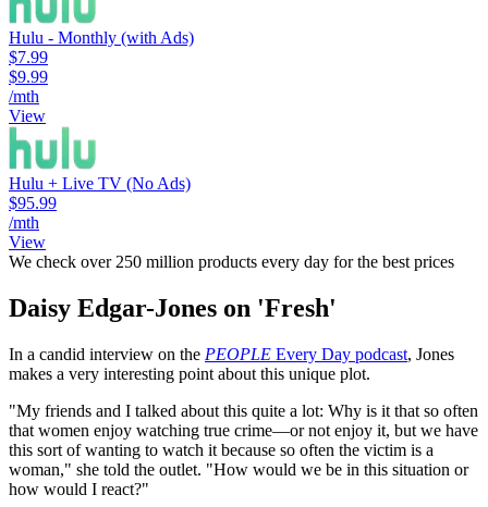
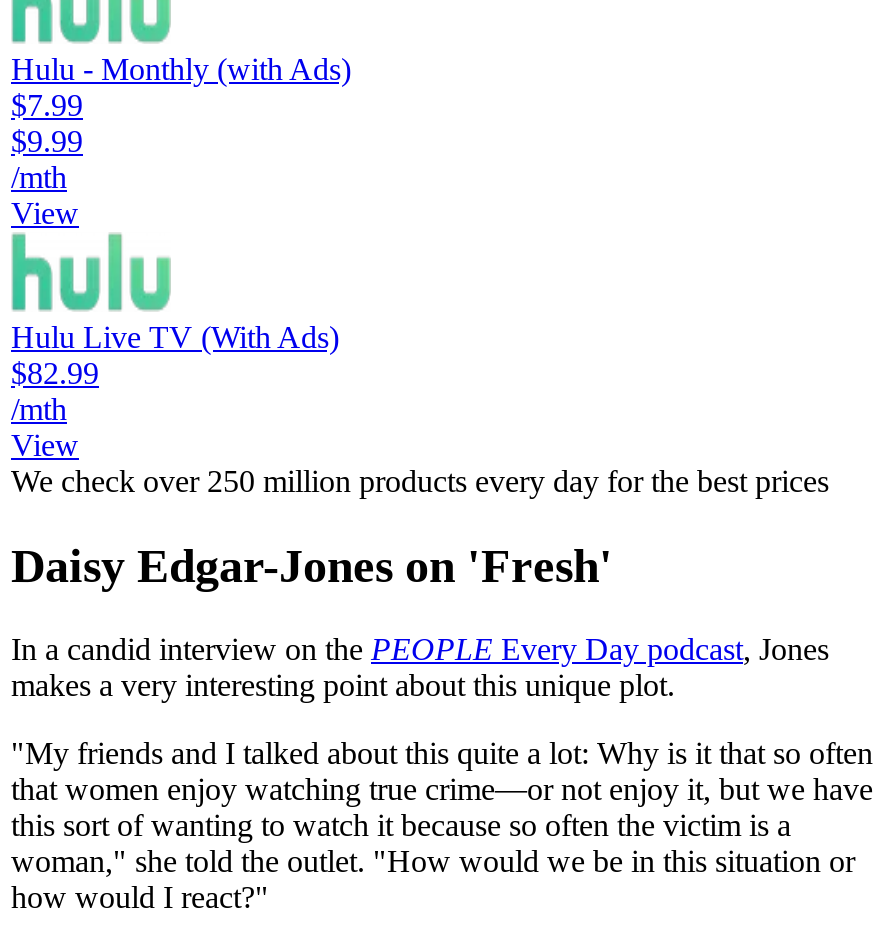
[9,174,191,212] Hulu + Live TV (No Ads) | $95.99 -> [11,320,339,390] Hulu Live TV (With Ads) | $82.99

